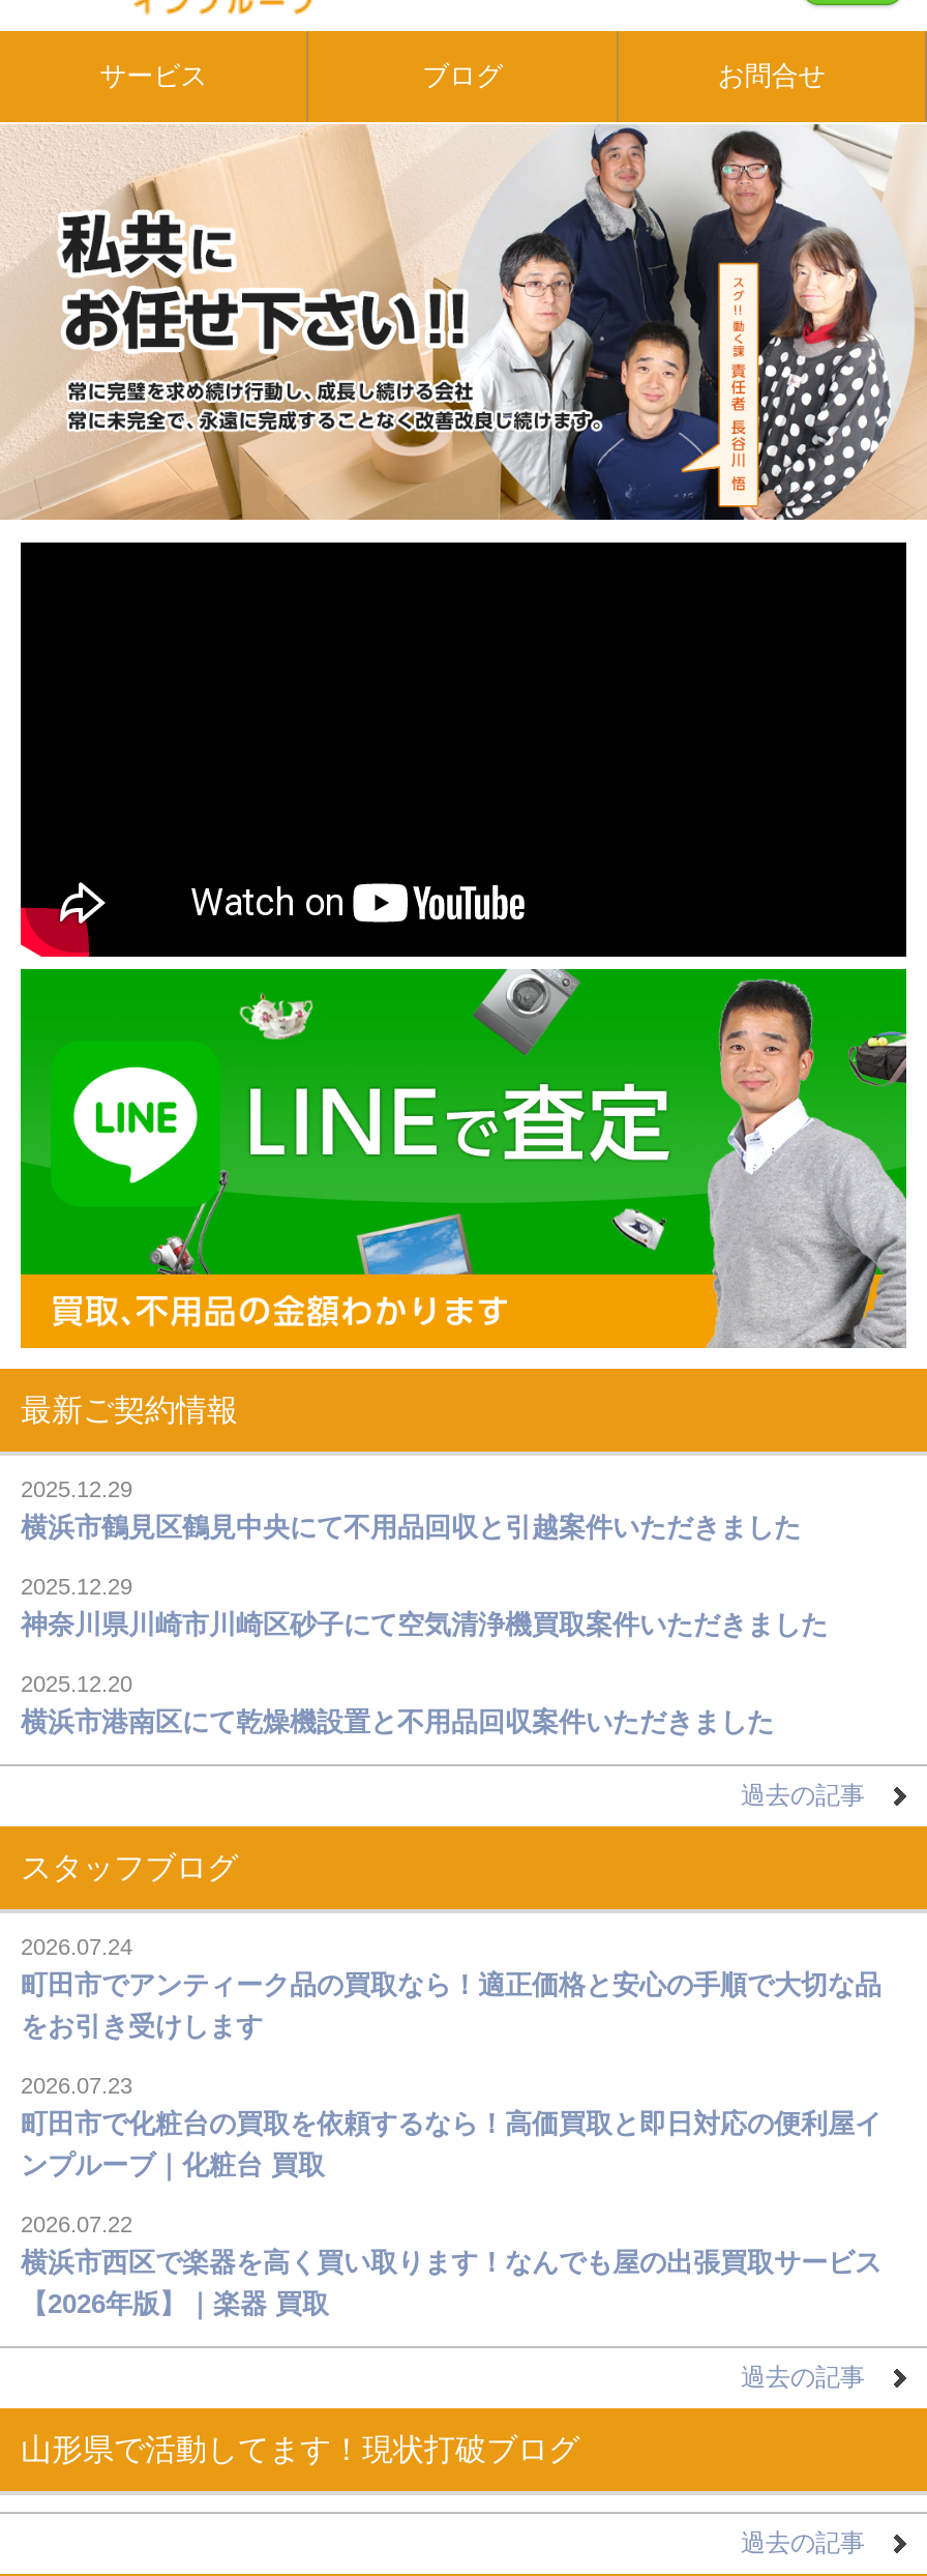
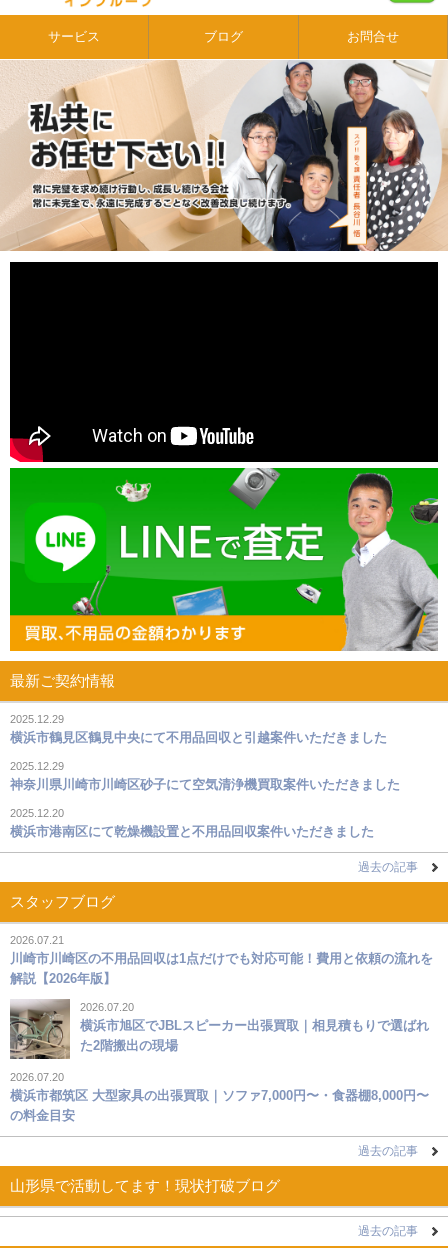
[21,1934,881,2042] 2026.07.24 | 町田市でアンティーク品の買取なら！適正価格と安心の手順で大切な品 | をお引き受けします -> [10,934,433,986] 2026.07.21 | 川崎市川崎区の不用品回収は1点だけでも対応可能！費用と依頼の流れを | 解説【2026年版】
[21,2073,881,2181] 2026.07.23 | 町田市で化粧台の買取を依頼するなら！高価買取と即日対応の便利屋イ | ンプルーブ｜化粧台 買取 -> [80,1001,429,1053] 2026.07.20 | 横浜市旭区でJBLスピーカー出張買取｜相見積もりで選ばれ | た2階搬出の現場
[21,2212,881,2319] 2026.07.22 | 横浜市西区で楽器を高く買い取ります！なんでも屋の出張買取サービス | 【2026年版】｜楽器 買取 -> [10,1071,429,1123] 2026.07.20 | 横浜市都筑区 大型家具の出張買取｜ソファ7,000円〜・食器棚8,000円〜 | の料金目安

